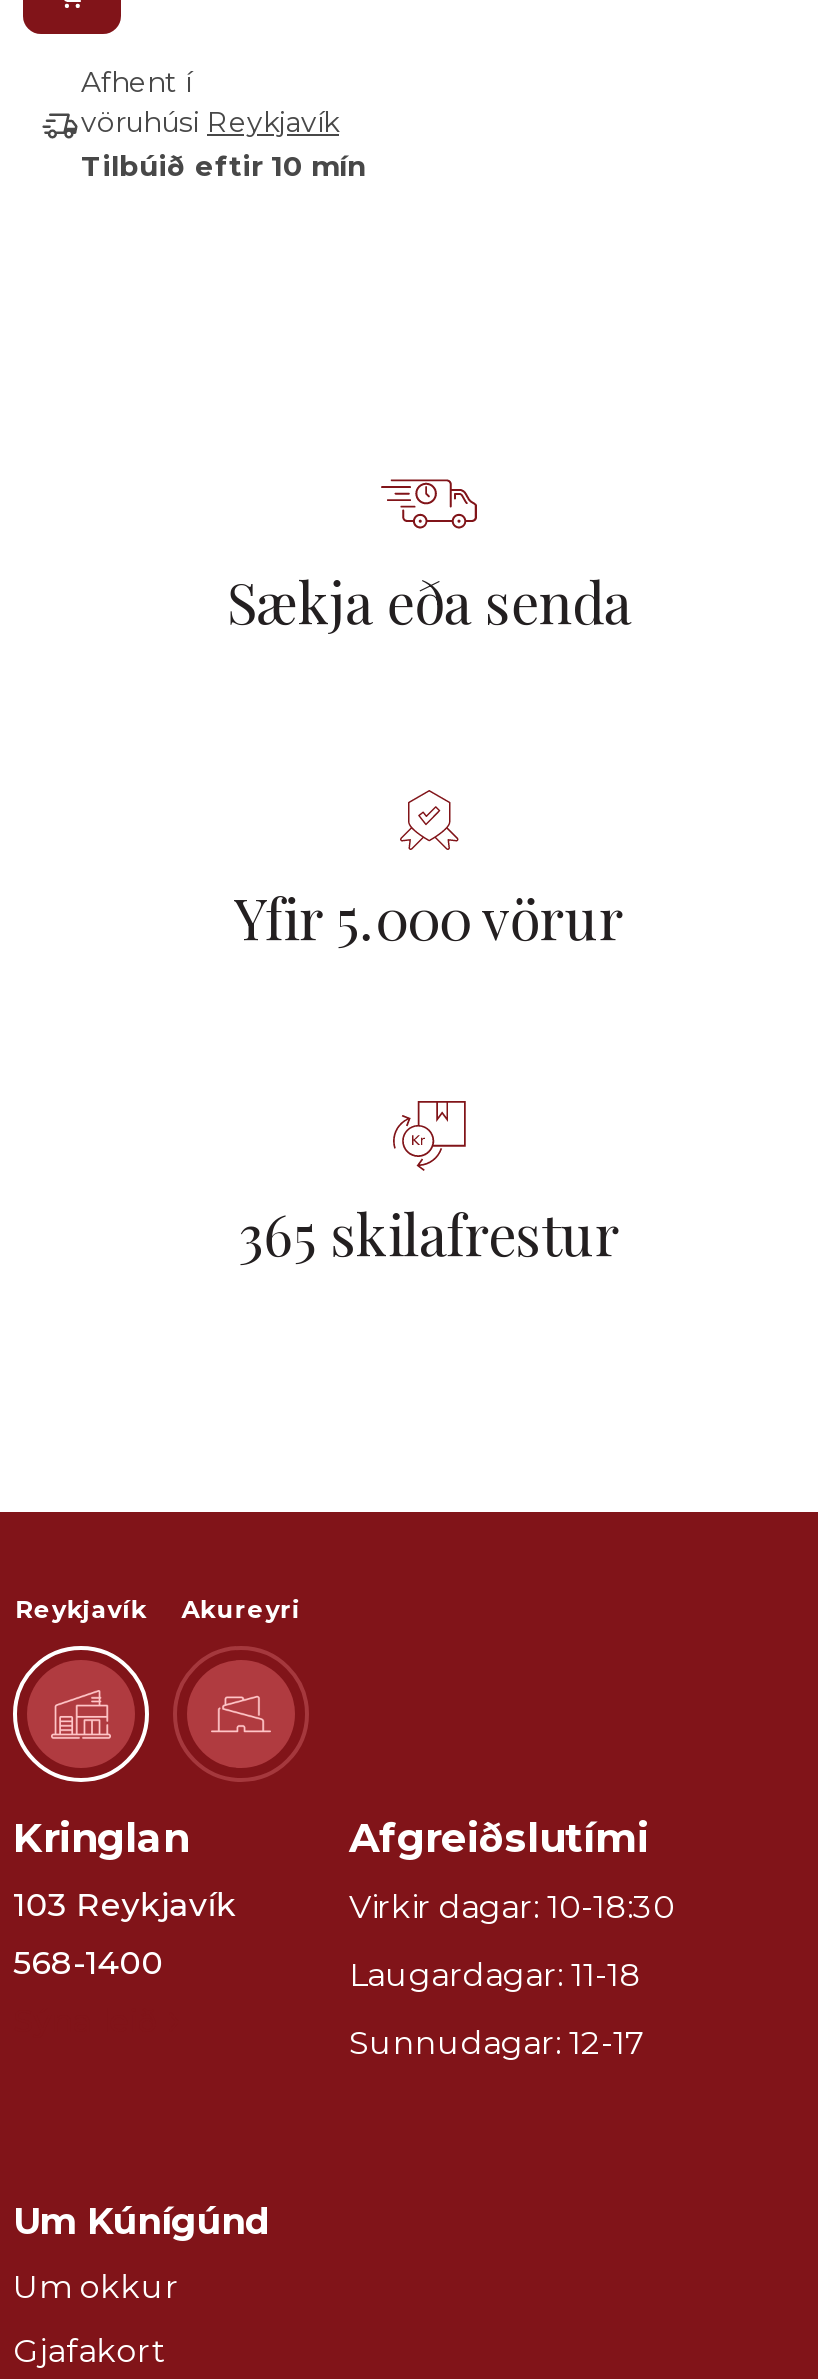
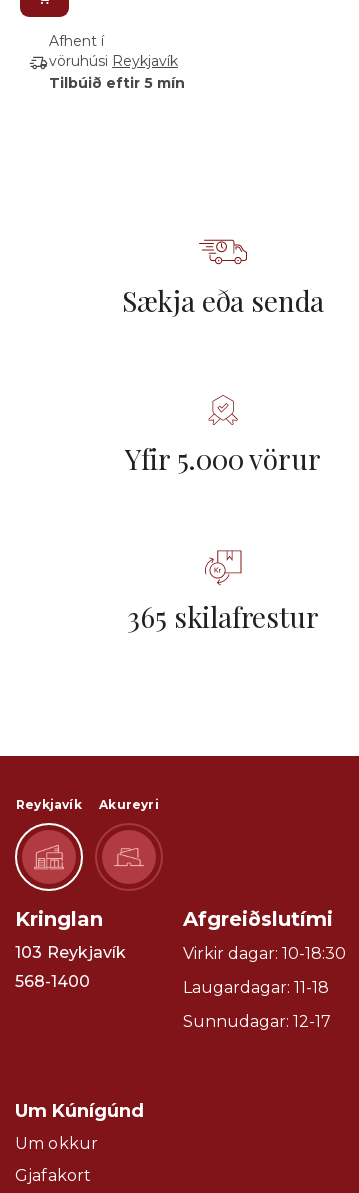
[81,147,367,183] Tilbúið eftir 10 mín -> [49,74,185,92] Tilbúið eftir 5 mín

